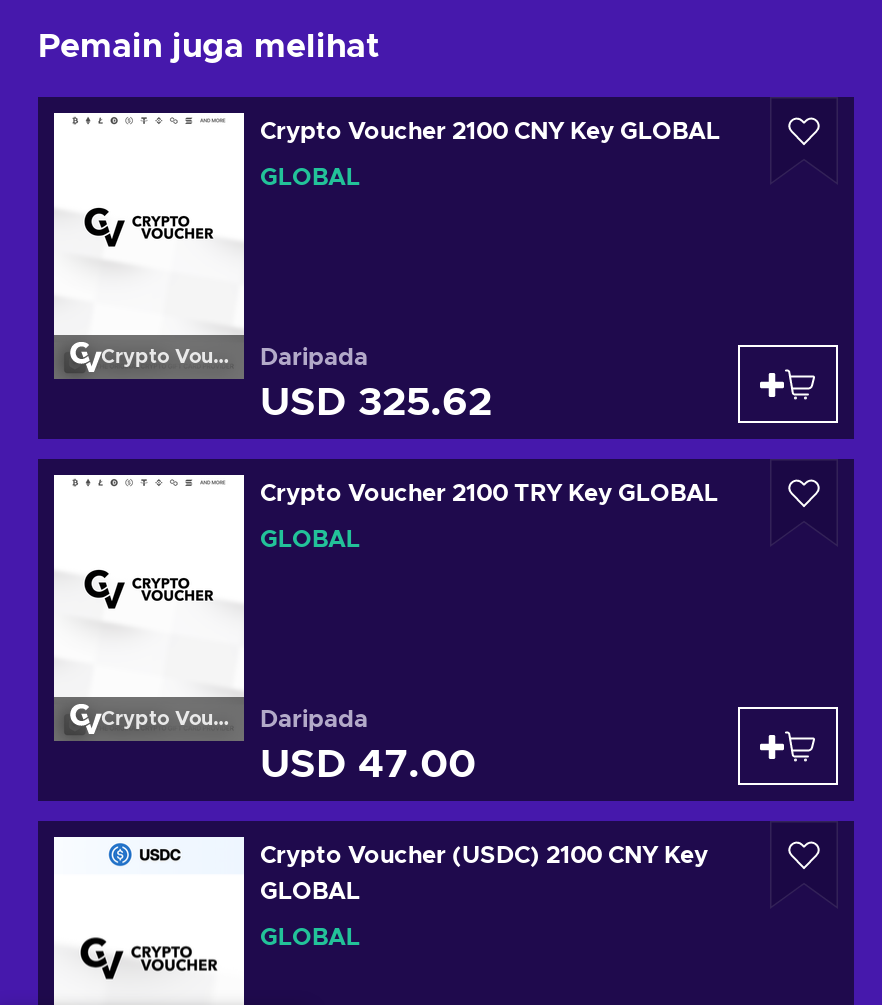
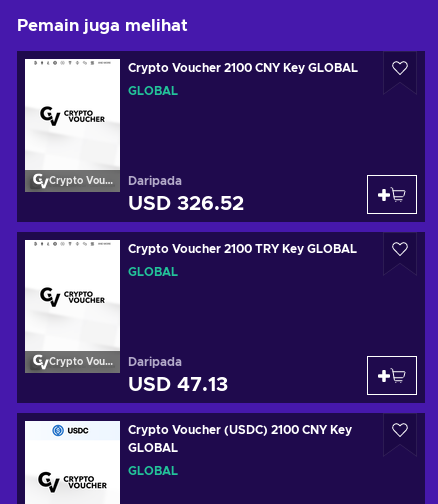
[260,382,492,422] USD 325.62 -> [128,194,244,214] USD 326.52
[260,744,476,784] USD 47.00 -> [128,375,228,395] USD 47.13

